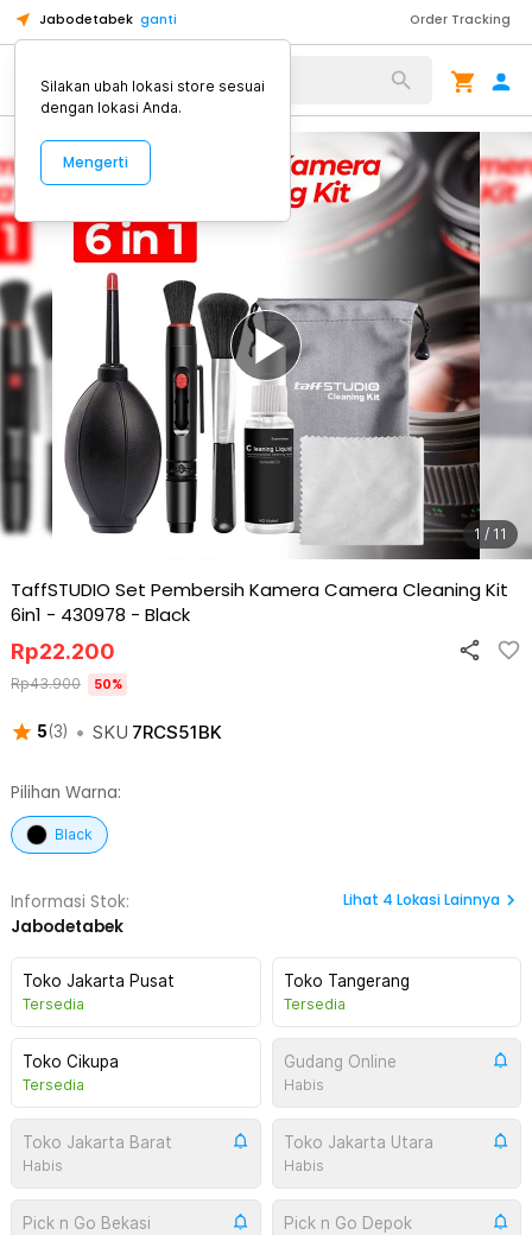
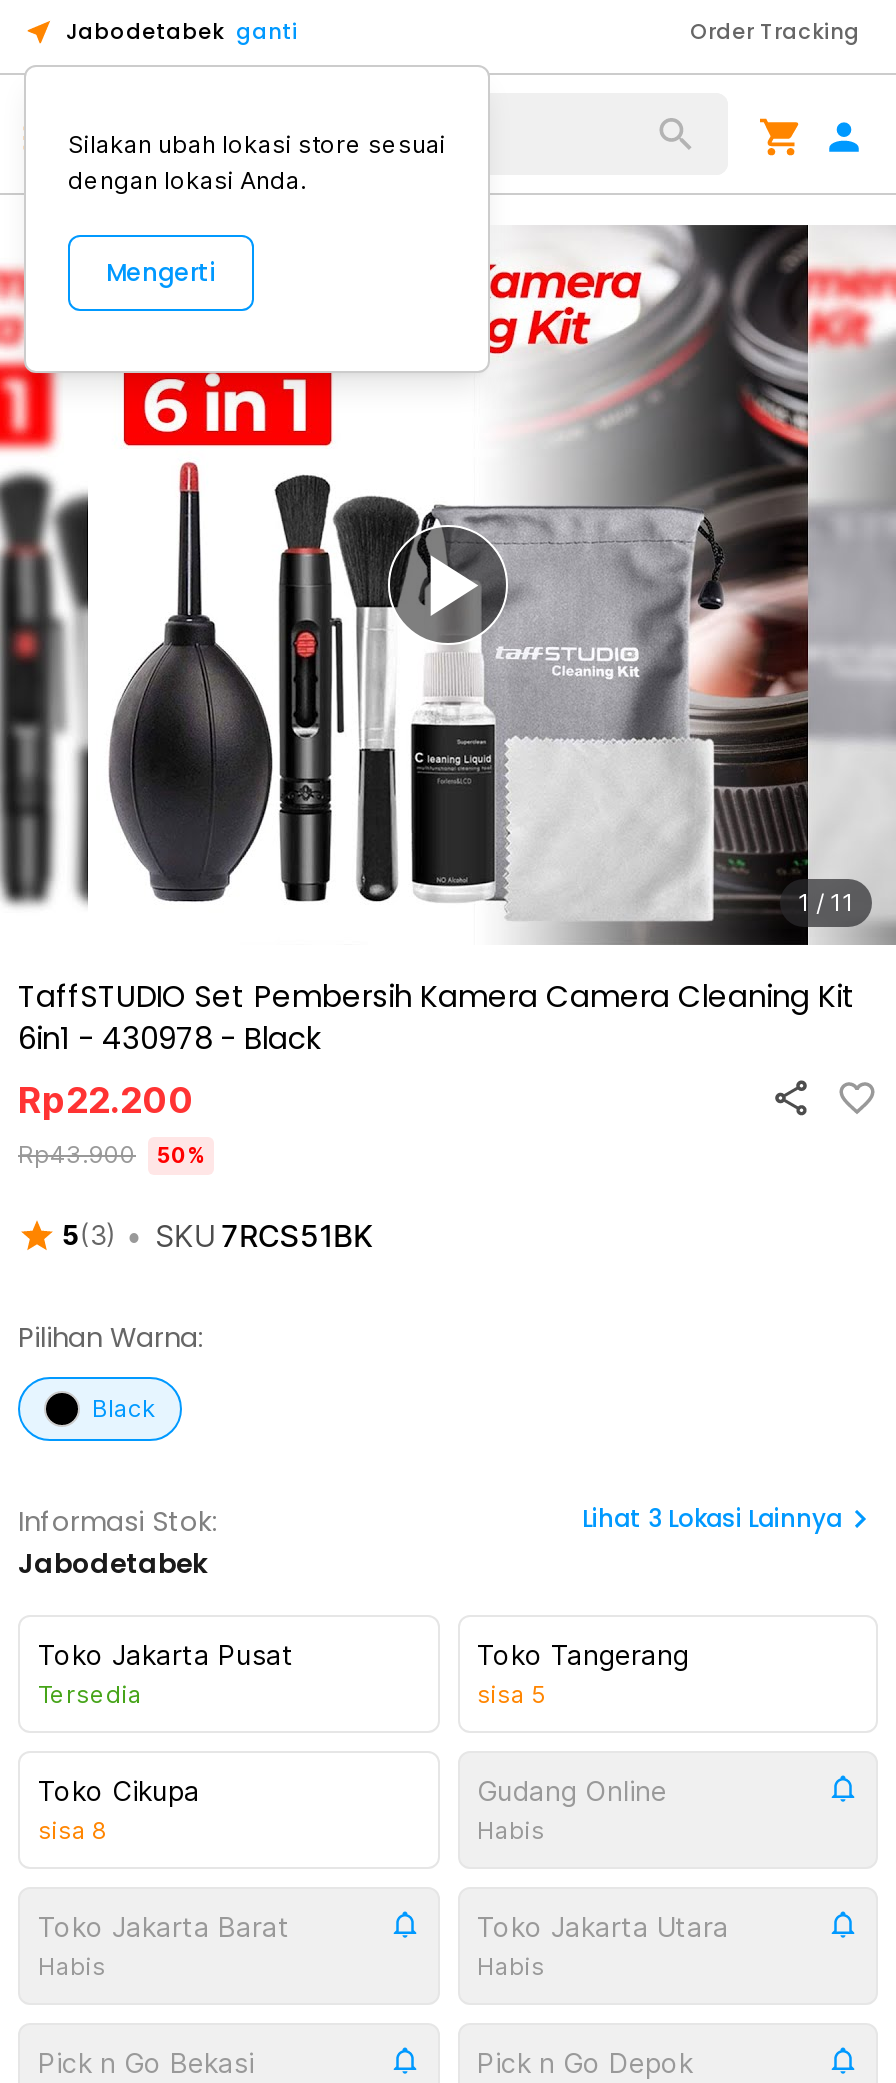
[343,889,500,910] Lihat 4 Lokasi Lainnya -> [582,1501,842,1535] Lihat 3 Lokasi Lainnya
[283,995,345,1013] Tersedia -> [477,1679,545,1709] sisa 5
[23,1076,84,1094] Tersedia -> [38,1815,108,1845] sisa 8

